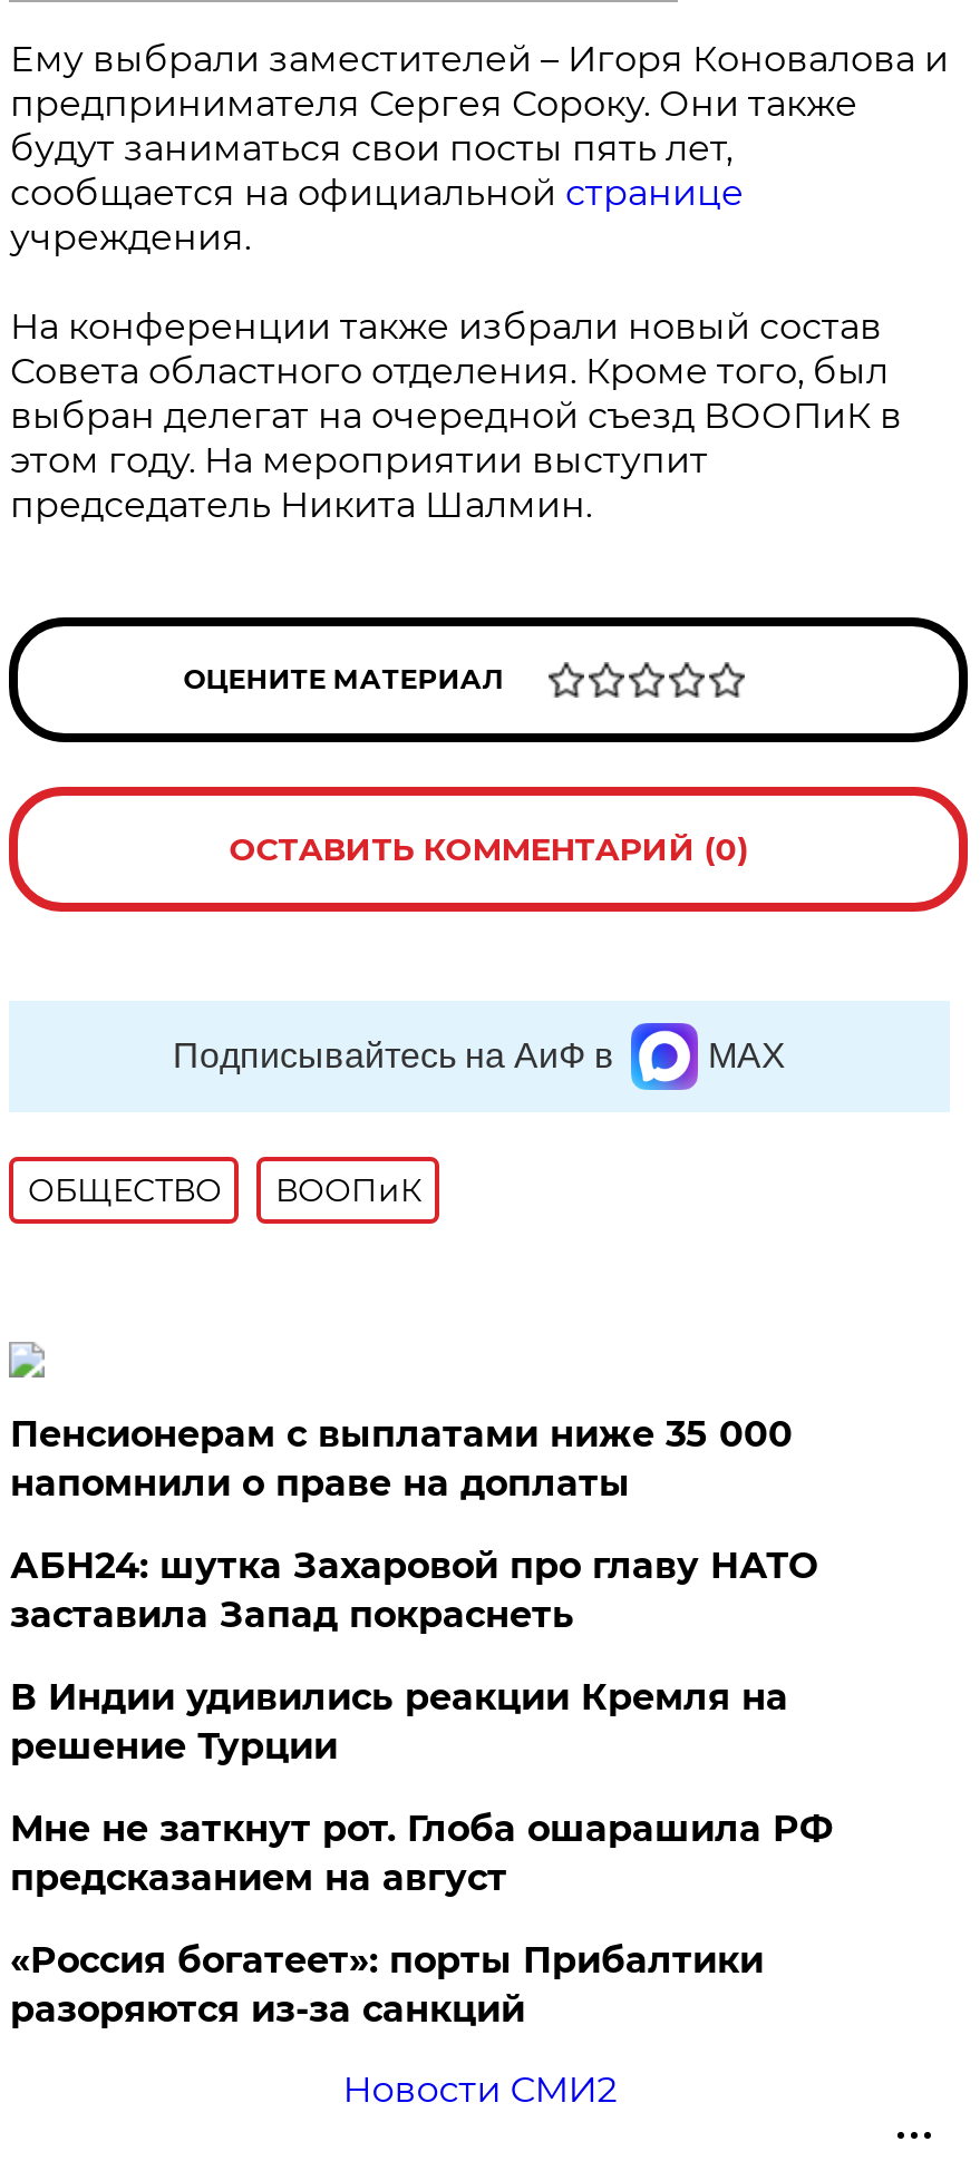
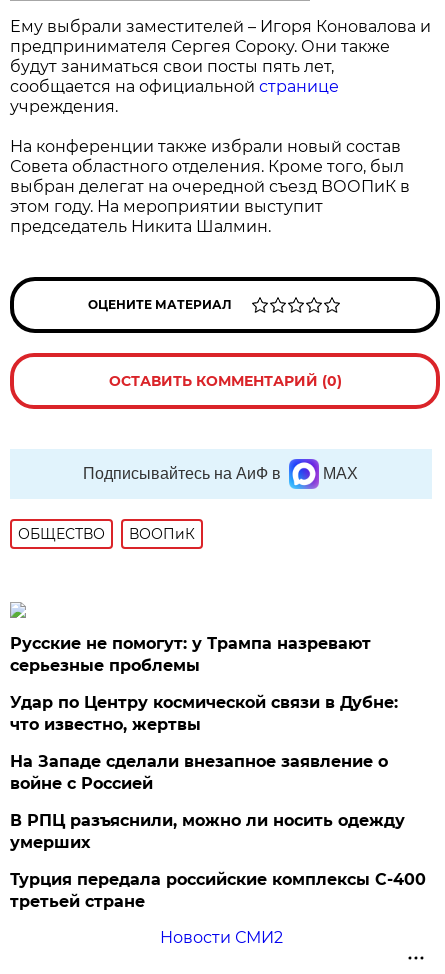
[10,1412,792,1504] Пенсионерам с выплатами ниже 35 000 | напомнили о праве на доплаты -> [10,634,371,675] Русские не помогут: у Трампа назревают | серьезные проблемы
[10,1544,817,1635] АБН24: шутка Захаровой про главу НАТО | заставила Запад покраснеть -> [10,693,398,734] Удар по Центру космической связи в Дубне: | что известно, жертвы
[10,1675,788,1767] В Индии удивились реакции Кремля на | решение Турции -> [10,752,388,793] На Западе сделали внезапное заявление о | войне с Россией
[10,1807,833,1898] Мне не заткнут рот. Глоба ошарашила РФ | предсказанием на август -> [10,811,405,852] В РПЦ разъяснили, можно ли носить одежду | умерших
[10,1938,763,2030] «Россия богатеет»: порты Прибалтики | разоряются из-за санкций -> [10,870,426,911] Турция передала российские комплексы С-400 | третьей стране

